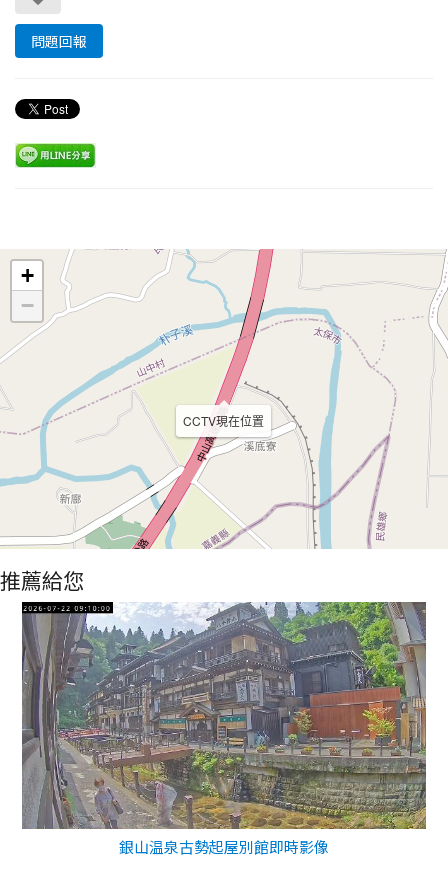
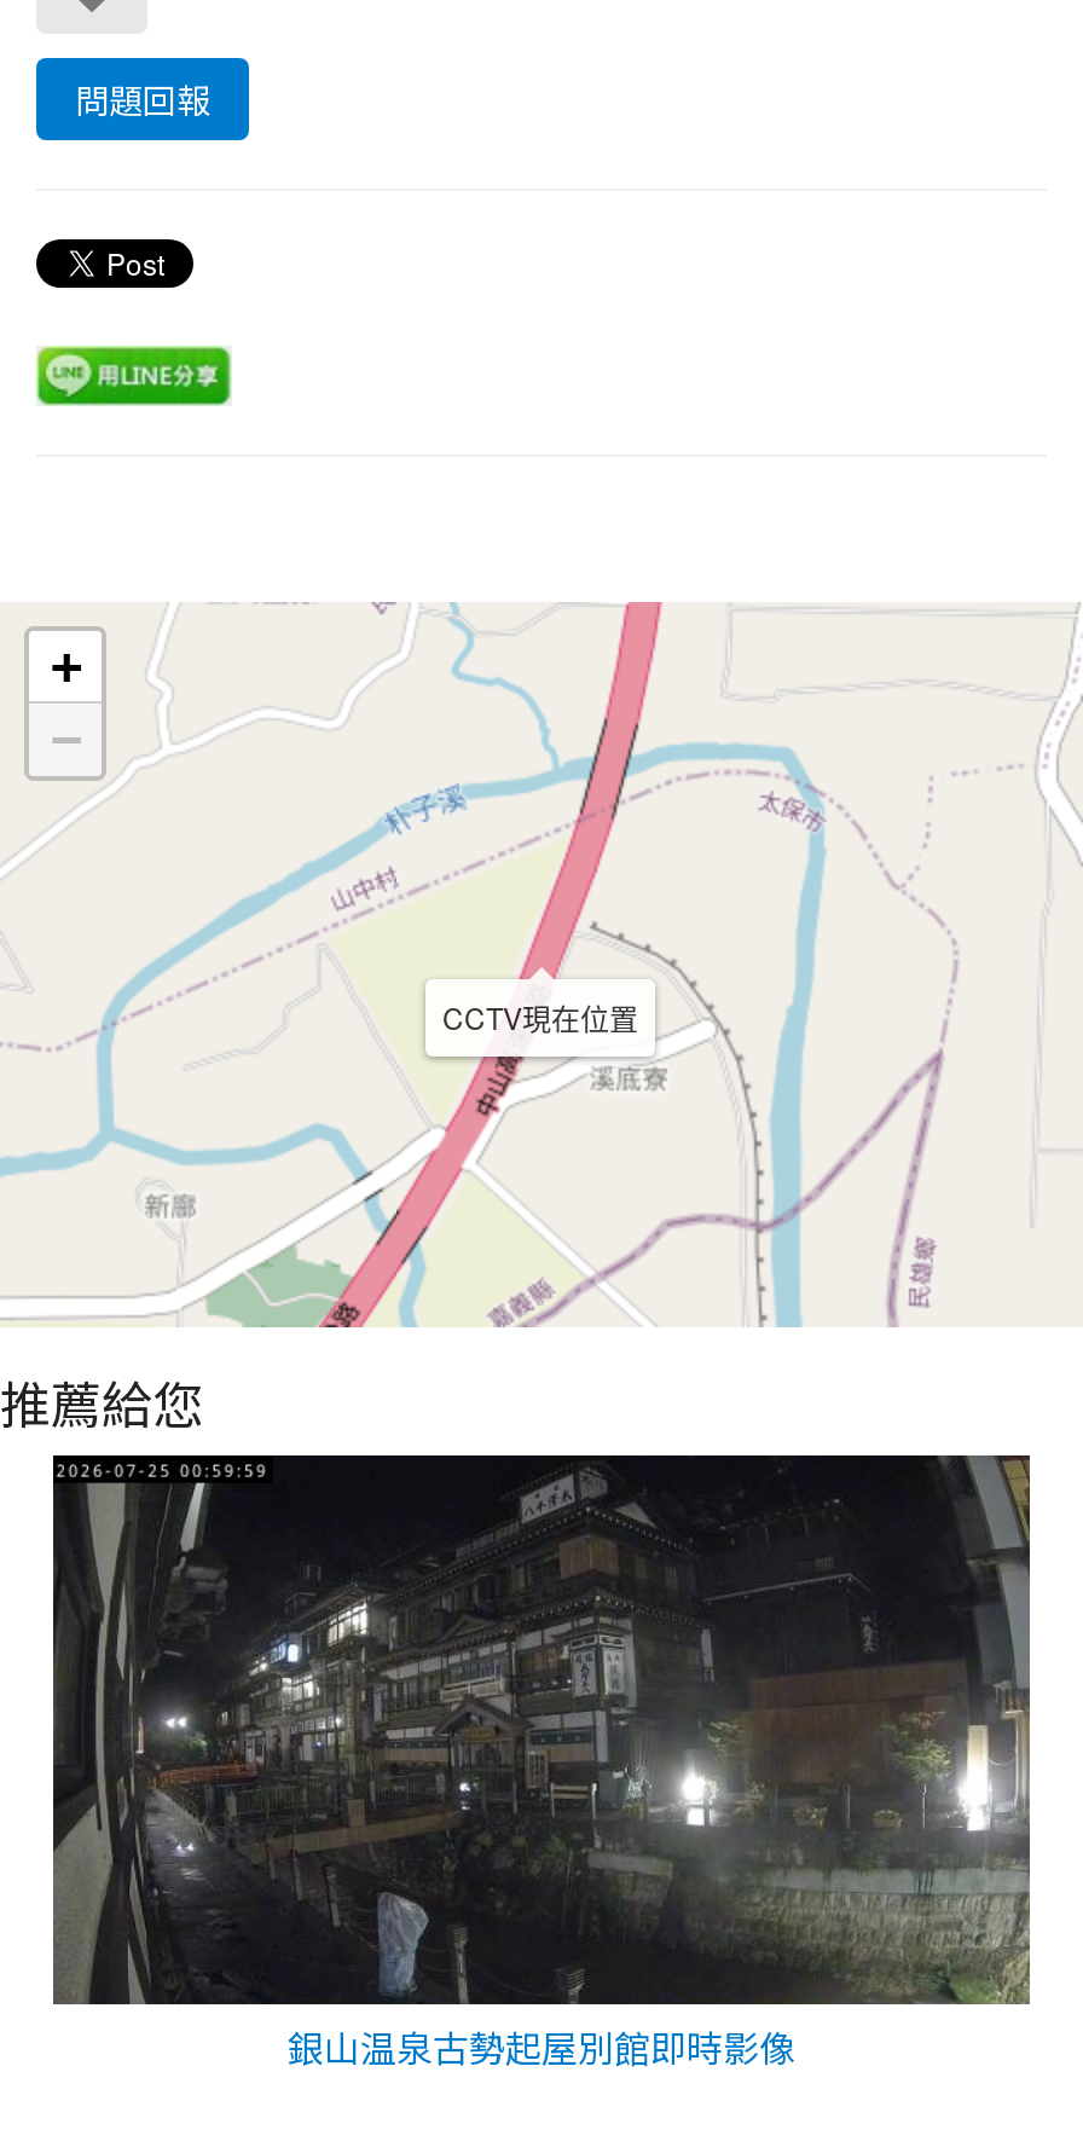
[22,601,426,830] [image] -> [53,1453,1030,2007] [image]

